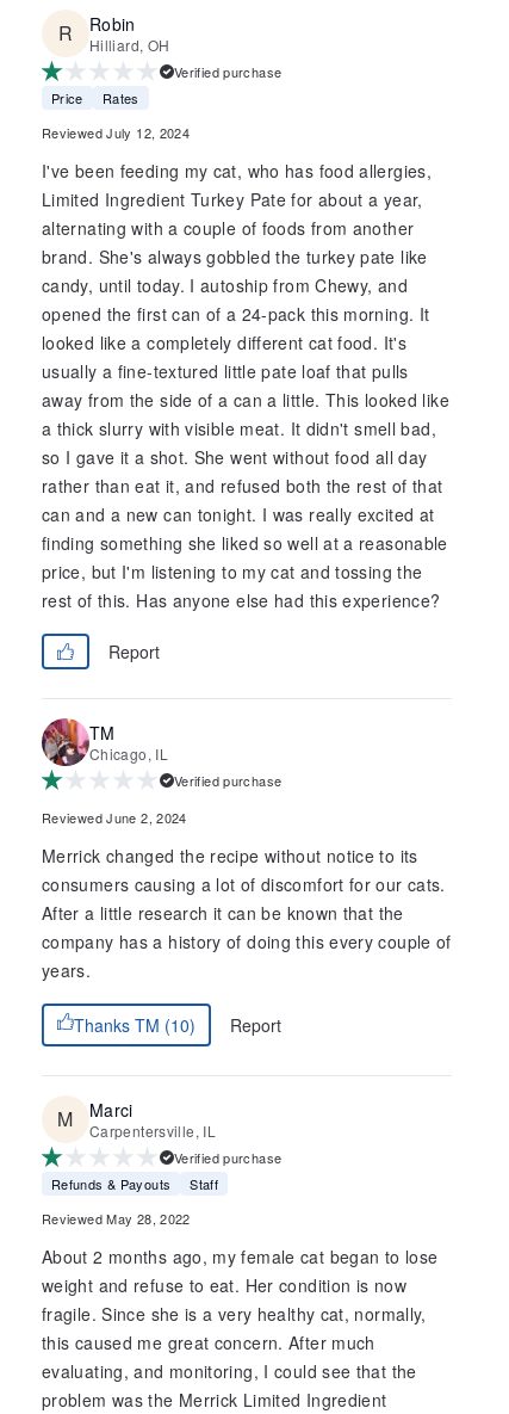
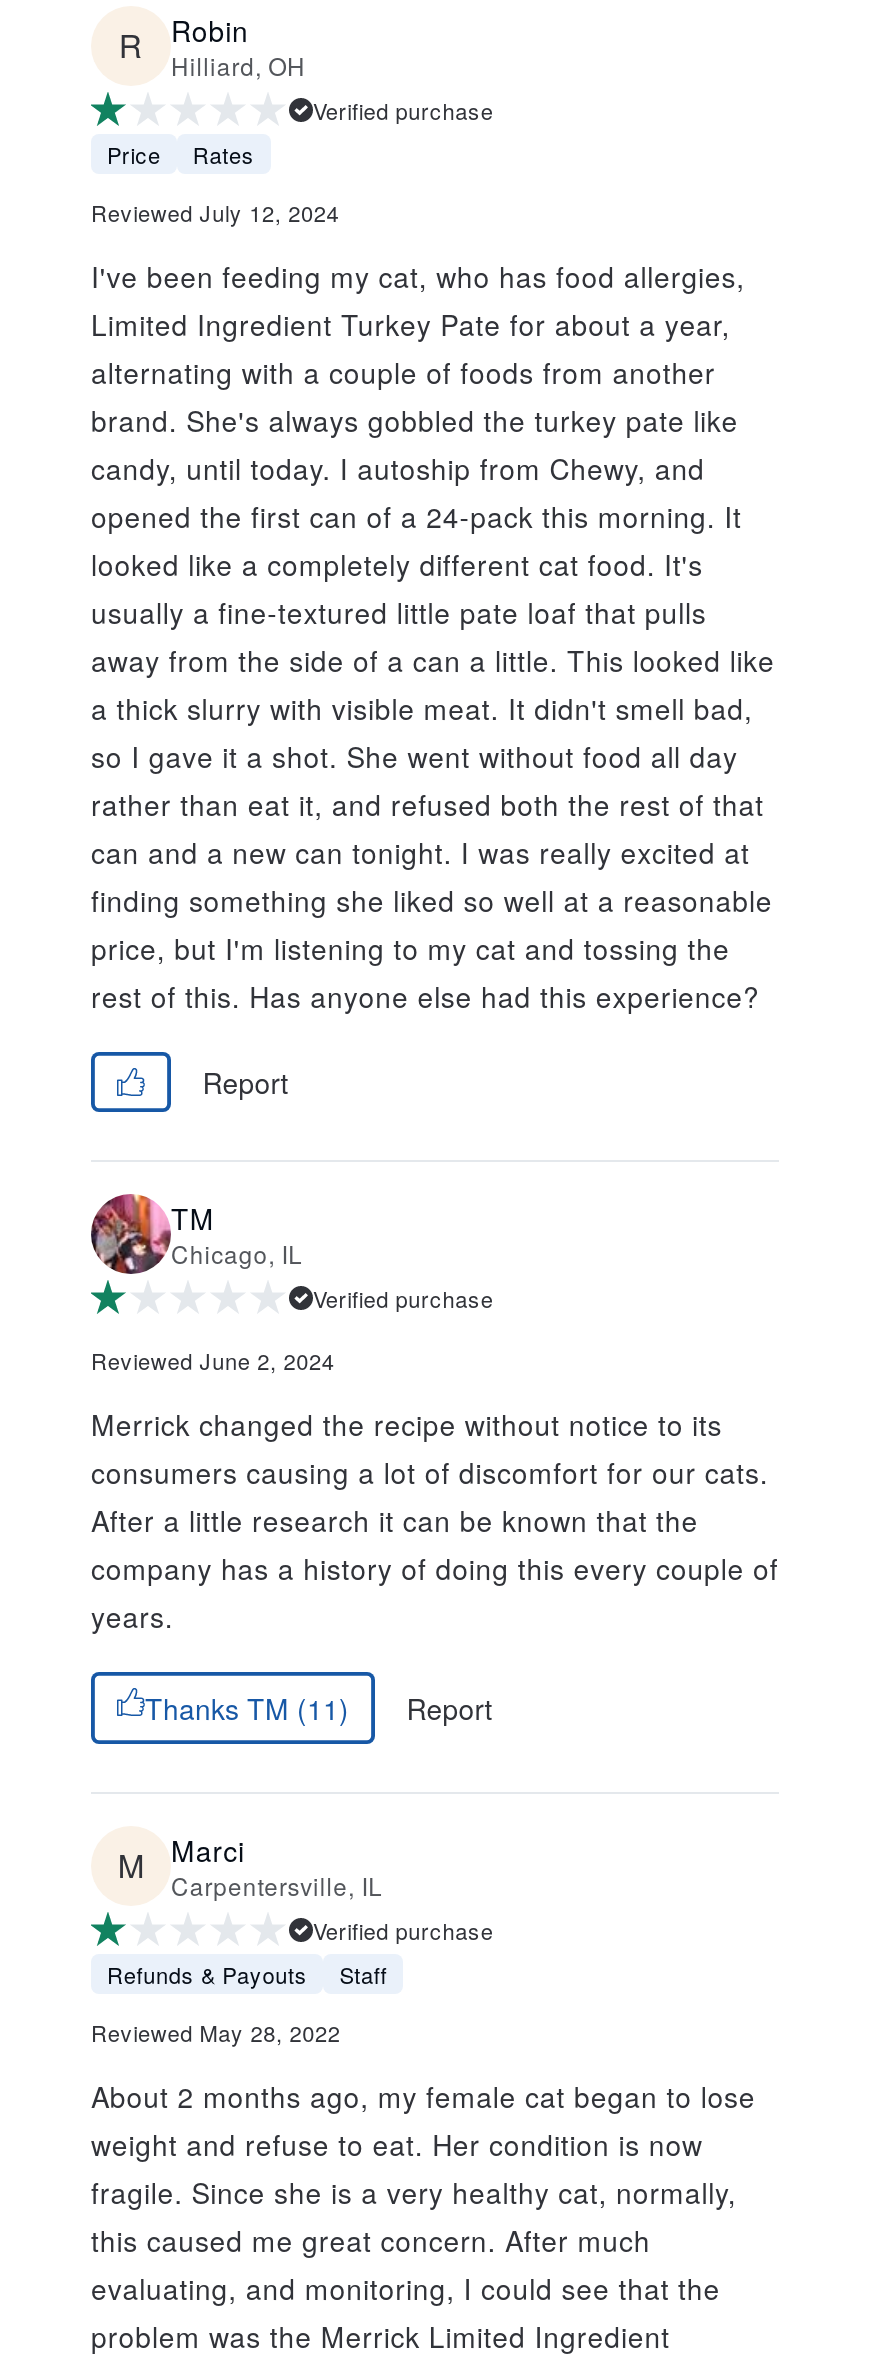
[74,1013,281,1037] Thanks TM (10) Report -> [145,1688,492,1729] Thanks TM (11) Report

